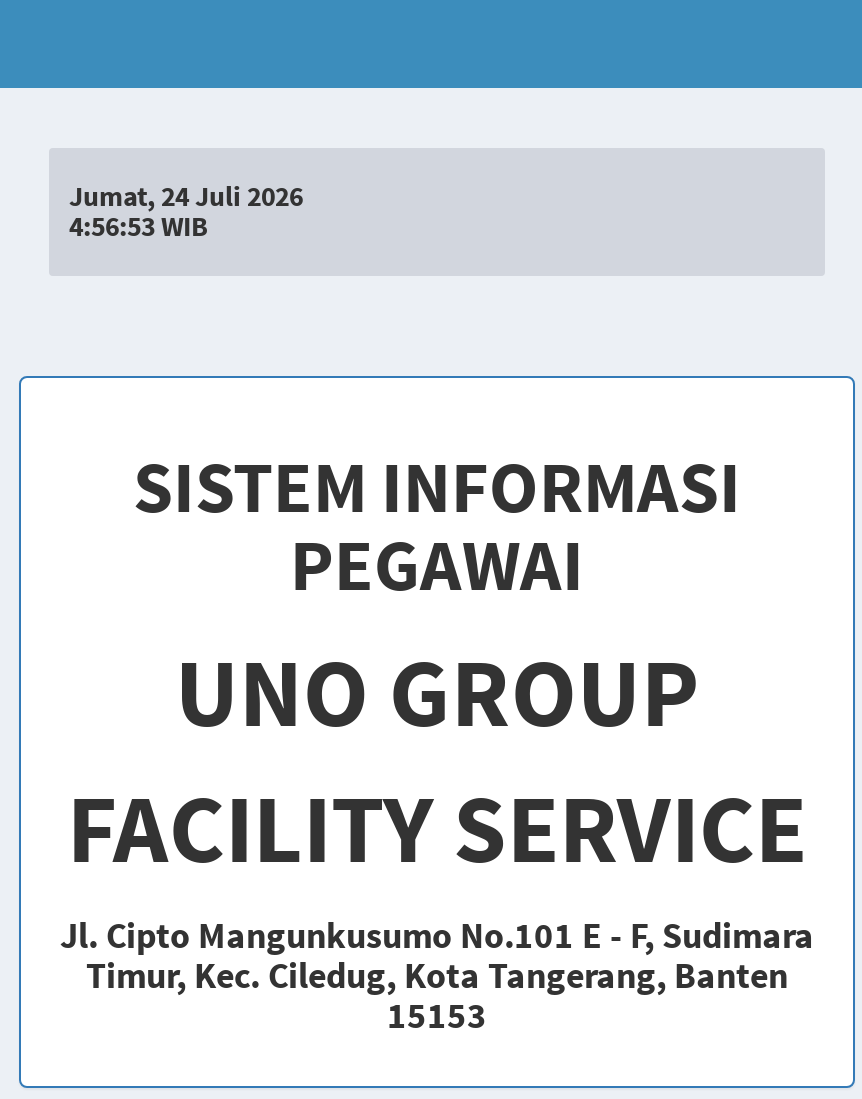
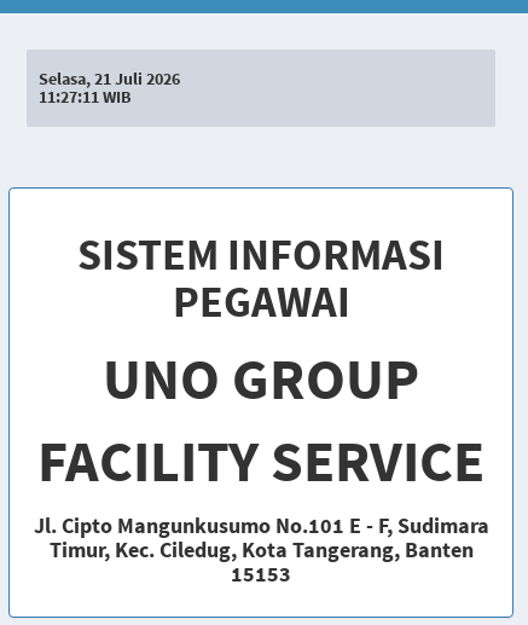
[69,178,303,214] Jumat, 24 Juli 2026 -> [39,68,180,89] Selasa, 21 Juli 2026
[69,208,207,244] 4:56:53 WIB -> [39,86,130,108] 11:27:11 WIB

